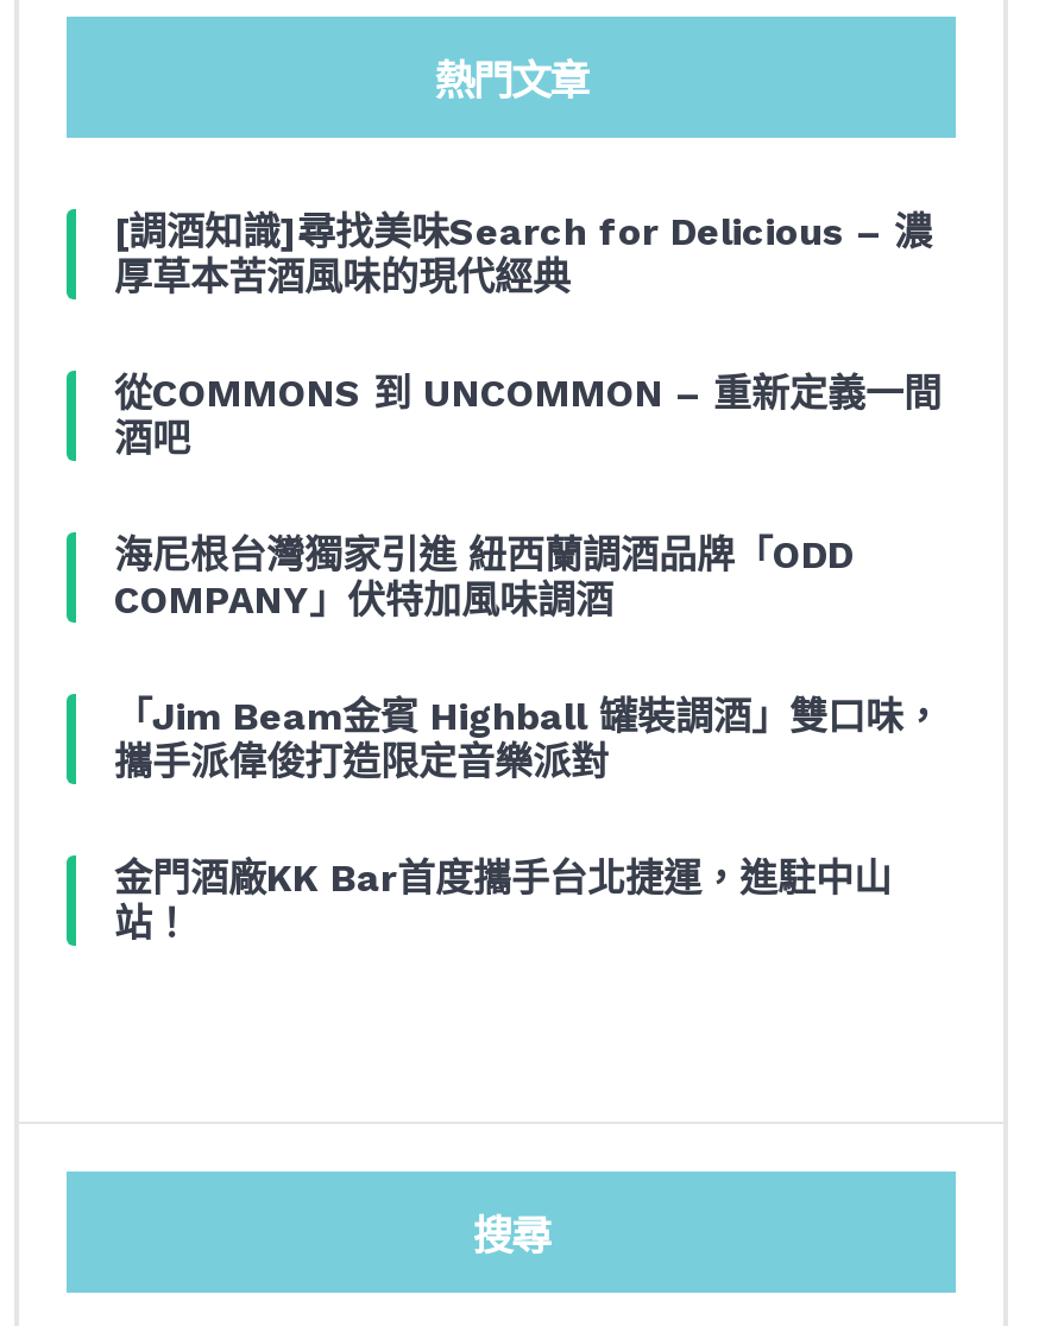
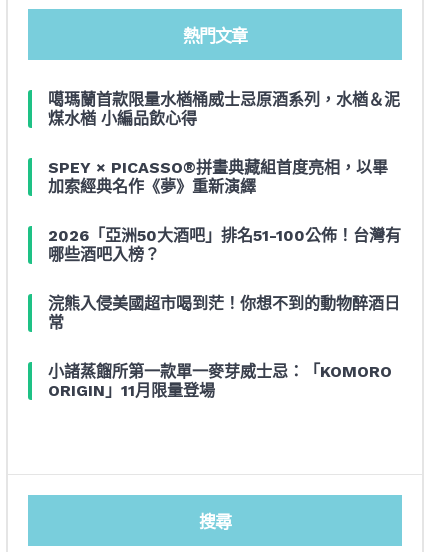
[114,208,932,298] [調酒知識]尋找美味Search for Delicious – 濃 | 厚草本苦酒風味的現代經典 -> [48,90,400,128] 噶瑪蘭首款限量水楢桶威士忌原酒系列，水楢＆泥 | 煤水楢 小編品飲心得
[114,370,942,460] 從COMMONS 到 UNCOMMON – 重新定義一間 | 酒吧 -> [48,158,388,196] SPEY × PICASSO®拼畫典藏組首度亮相，以畢 | 加索經典名作《夢》重新演繹
[114,531,854,622] 海尼根台灣獨家引進 紐西蘭調酒品牌「ODD | COMPANY」伏特加風味調酒 -> [48,226,401,264] 2026「亞洲50大酒吧」排名51-100公佈！台灣有 | 哪些酒吧入榜？
[114,693,942,783] 「Jim Beam金賓 Highball 罐裝調酒」雙口味， | 攜手派偉俊打造限定音樂派對 -> [48,294,400,332] 浣熊入侵美國超市喝到茫！你想不到的動物醉酒日 | 常
[114,855,892,945] 金門酒廠KK Bar首度攜手台北捷運，進駐中山 | 站！ -> [48,362,392,400] 小諸蒸餾所第一款單一麥芽威士忌：「KOMORO | ORIGIN」11月限量登場

